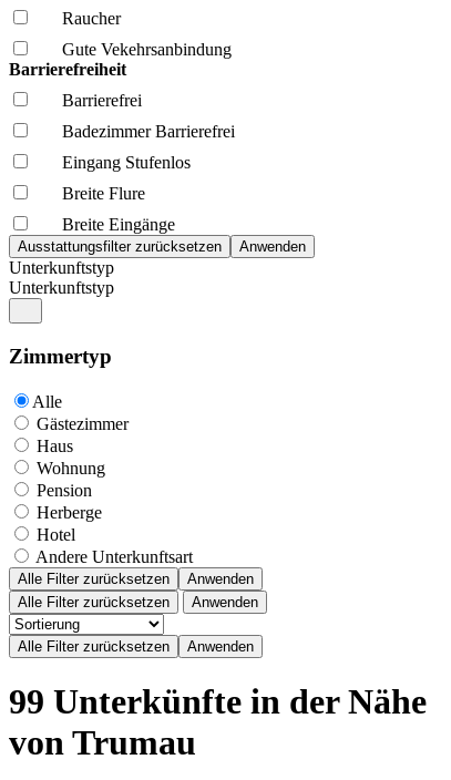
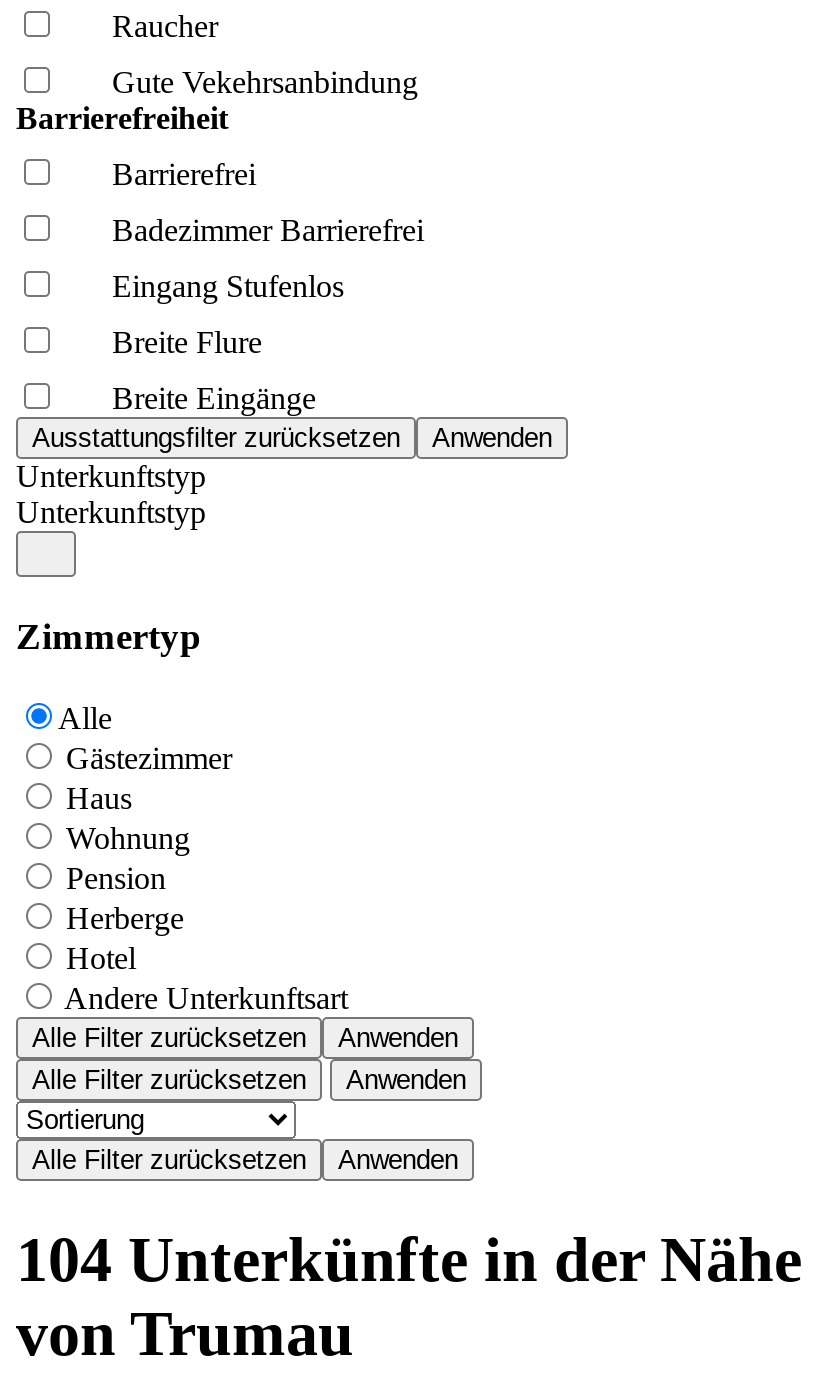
[9,682,427,721] 99 Unterkünfte in der Nähe -> [16,1223,802,1295] 104 Unterkünfte in der Nähe

